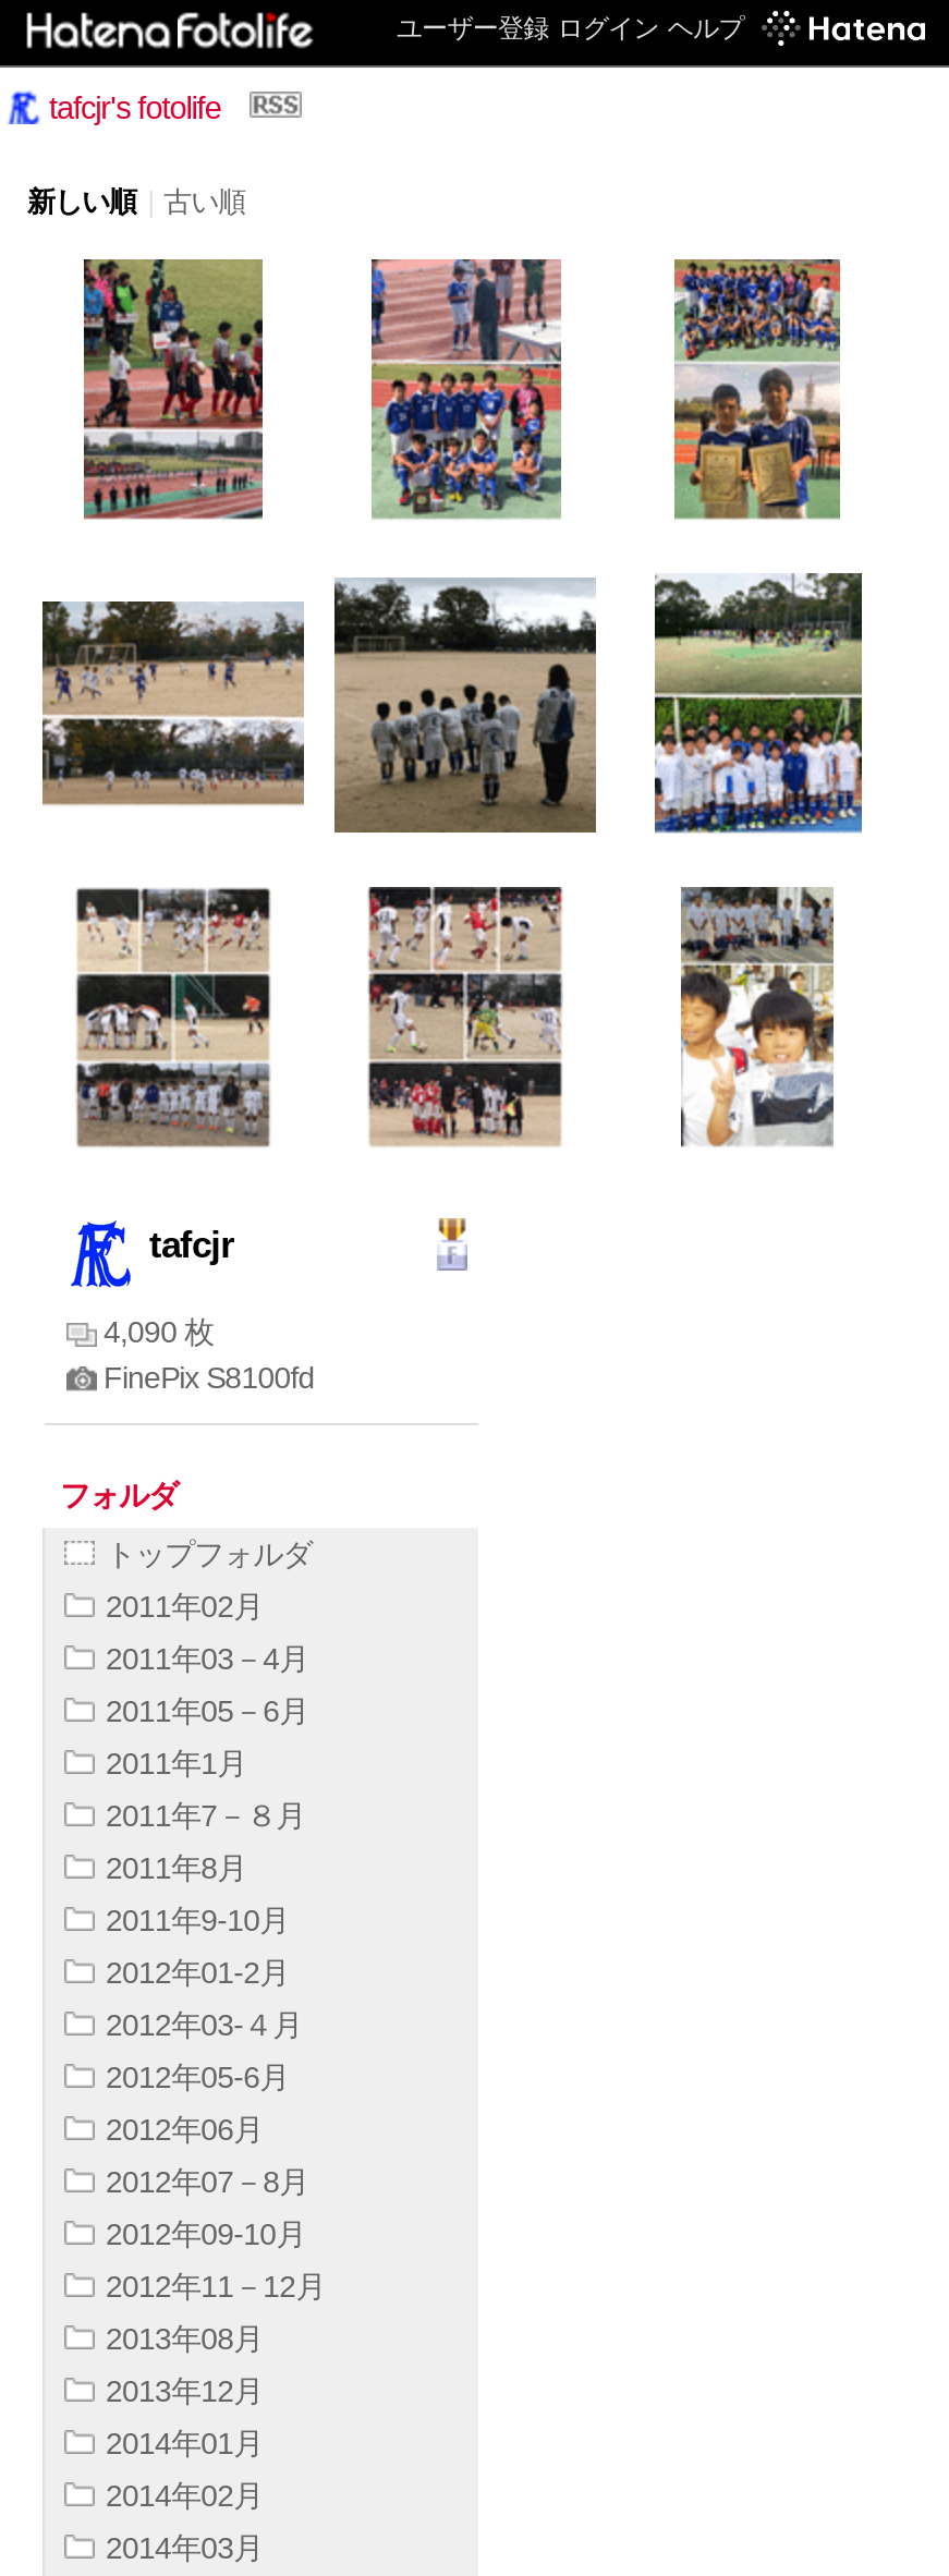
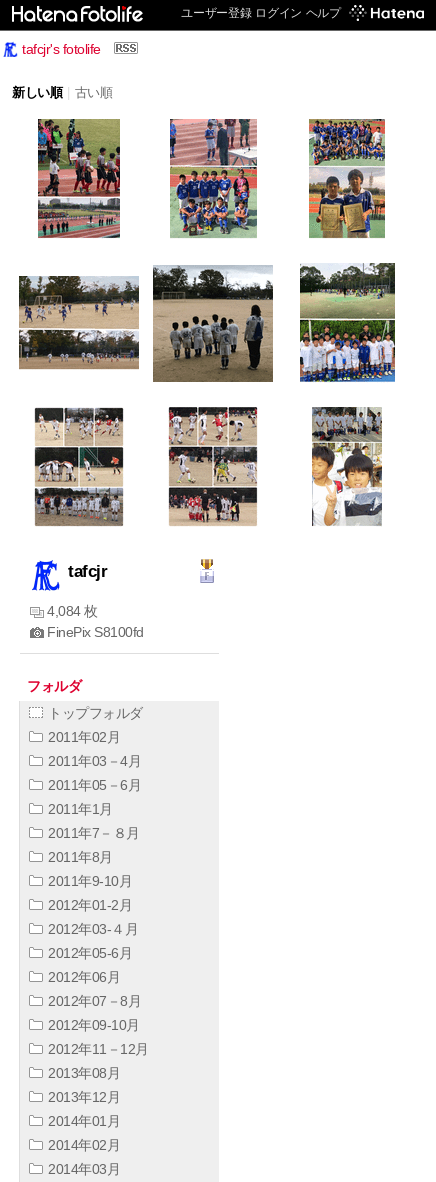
[104,1314,214,1349] 4,090 枚 -> [47,603,98,619] 4,084 枚

